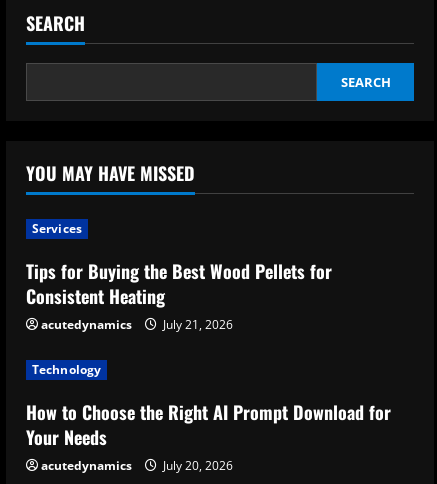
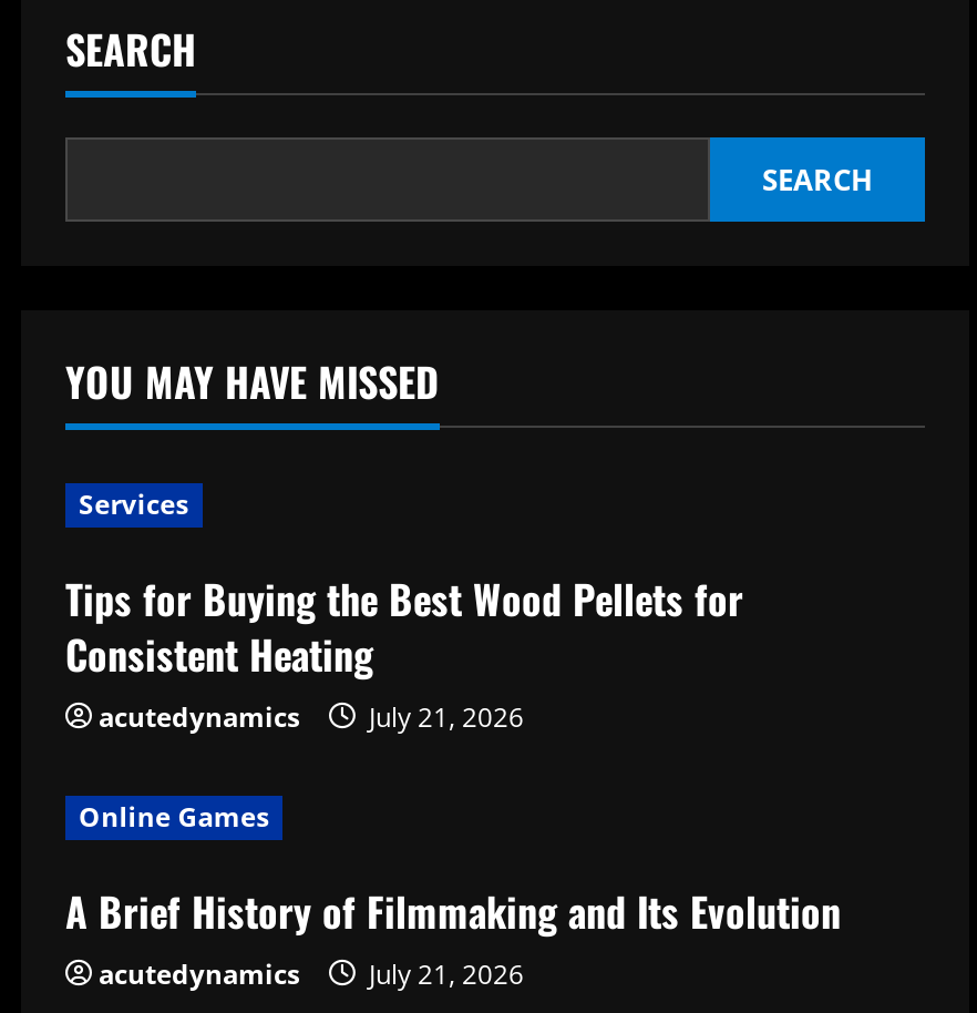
[32,361,101,378] Technology -> [79,798,270,836] Online Games
[26,399,391,450] How to Choose the Right AI Prompt Download for | Your Needs -> [65,882,841,940] A Brief History of Filmmaking and Its Evolution
[41,457,233,474] acutedynamics July 20, 2026 -> [99,955,524,993] acutedynamics July 21, 2026

